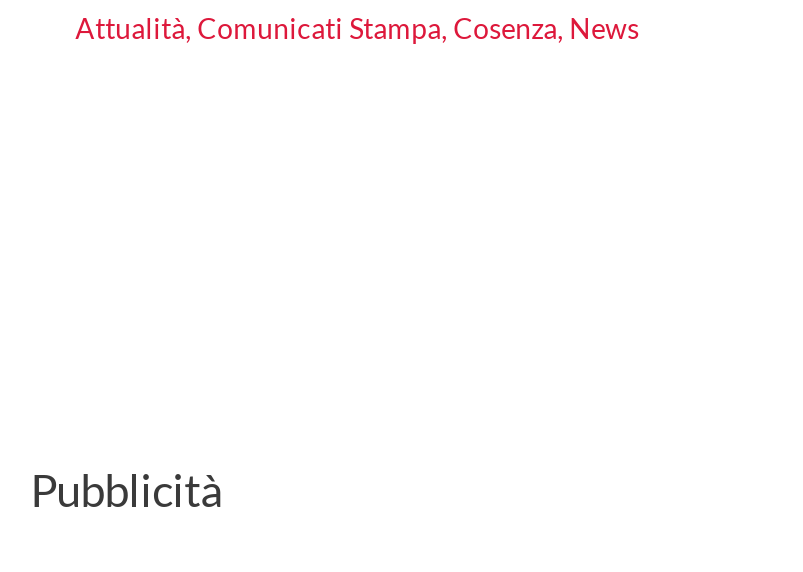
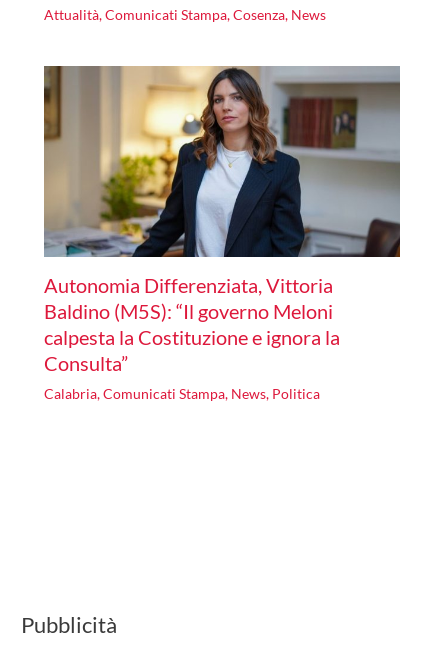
none -> [43,65,401,402] [image] | Autonomia Differenziata, Vittoria | Baldino (M5S): “Il governo Meloni | calpesta la Costituzione e ignora la | Consulta” | Calabria, Comunicati Stampa, News, Politica

